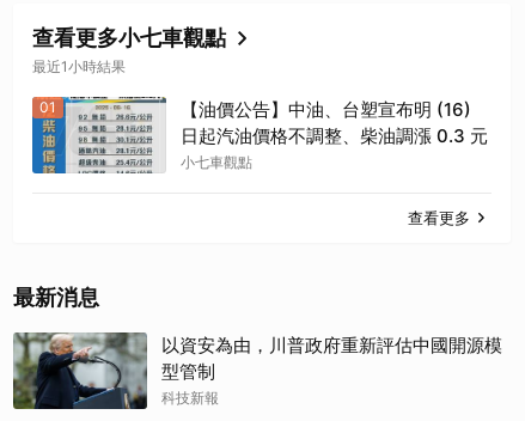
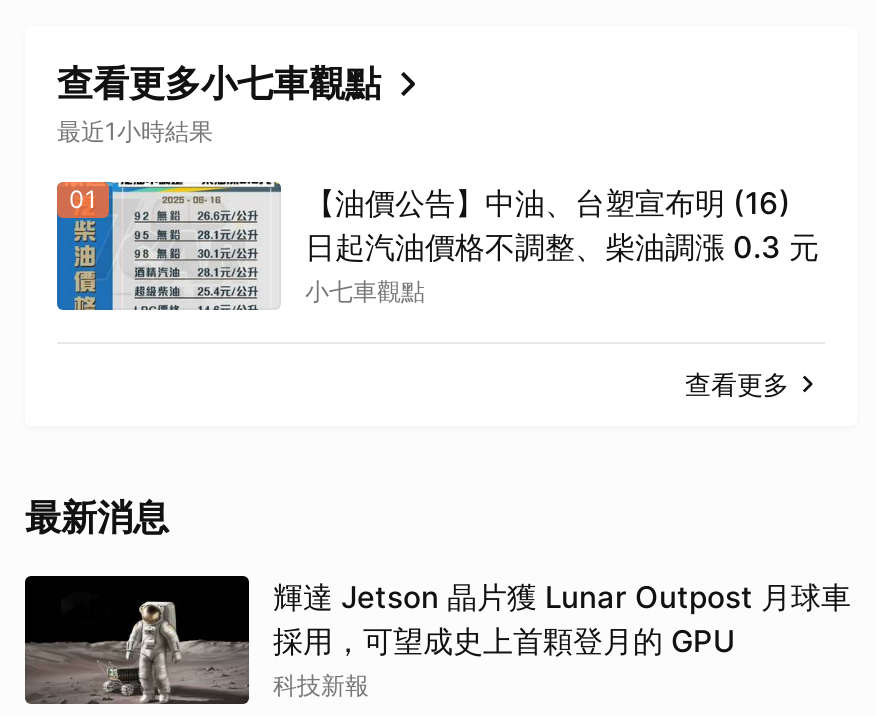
[13,331,502,410] [image] | 以資安為由，川普政府重新評估中國開源模 | 型管制 -> [23,574,851,706] [image] | 輝達 Jetson 晶片獲 Lunar Outpost 月球車 | 採用，可望成史上首顆登月的 GPU

